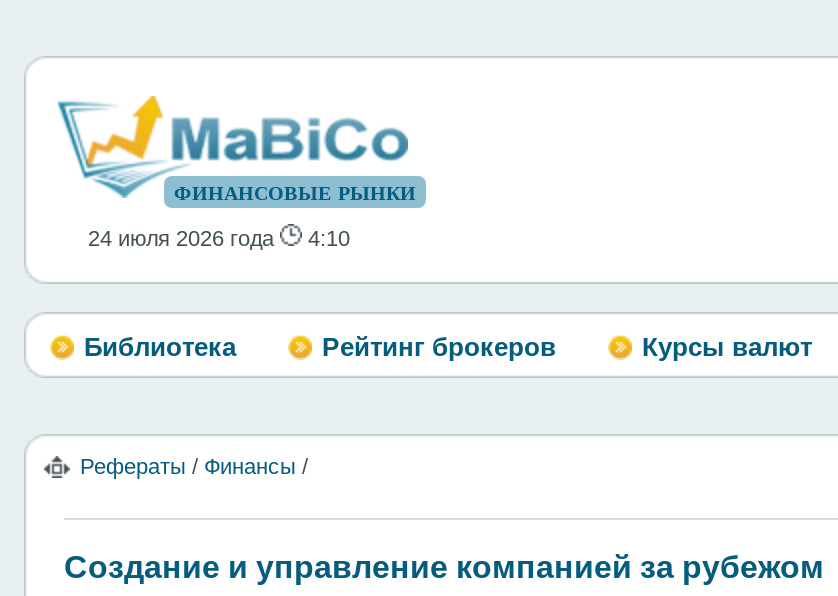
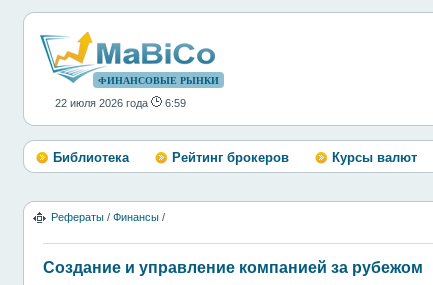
[88,226,280,250] 24 июля 2026 года -> [55,97,151,109] 22 июля 2026 года
[302,226,350,250] 4:10 -> [162,97,186,109] 6:59

